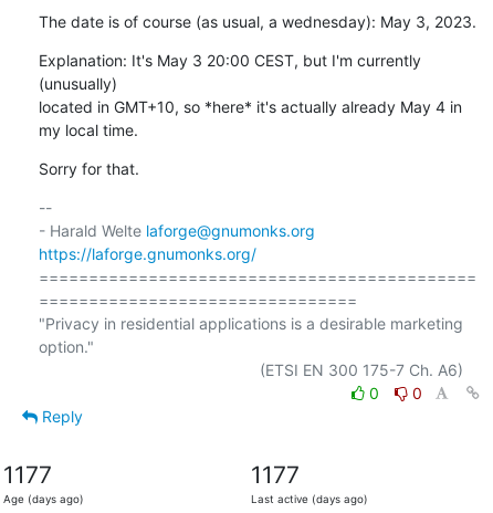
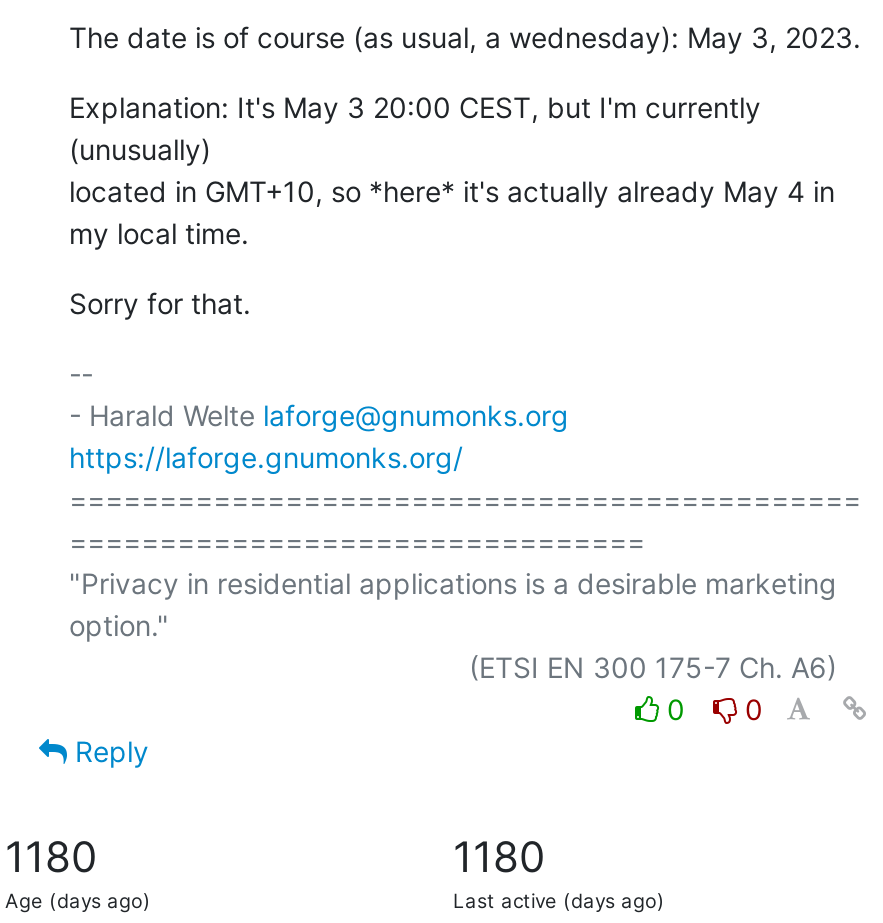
[3,461,51,488] 1177 -> [5,832,97,882] 1180
[250,461,299,488] 1177 -> [453,832,545,882] 1180

